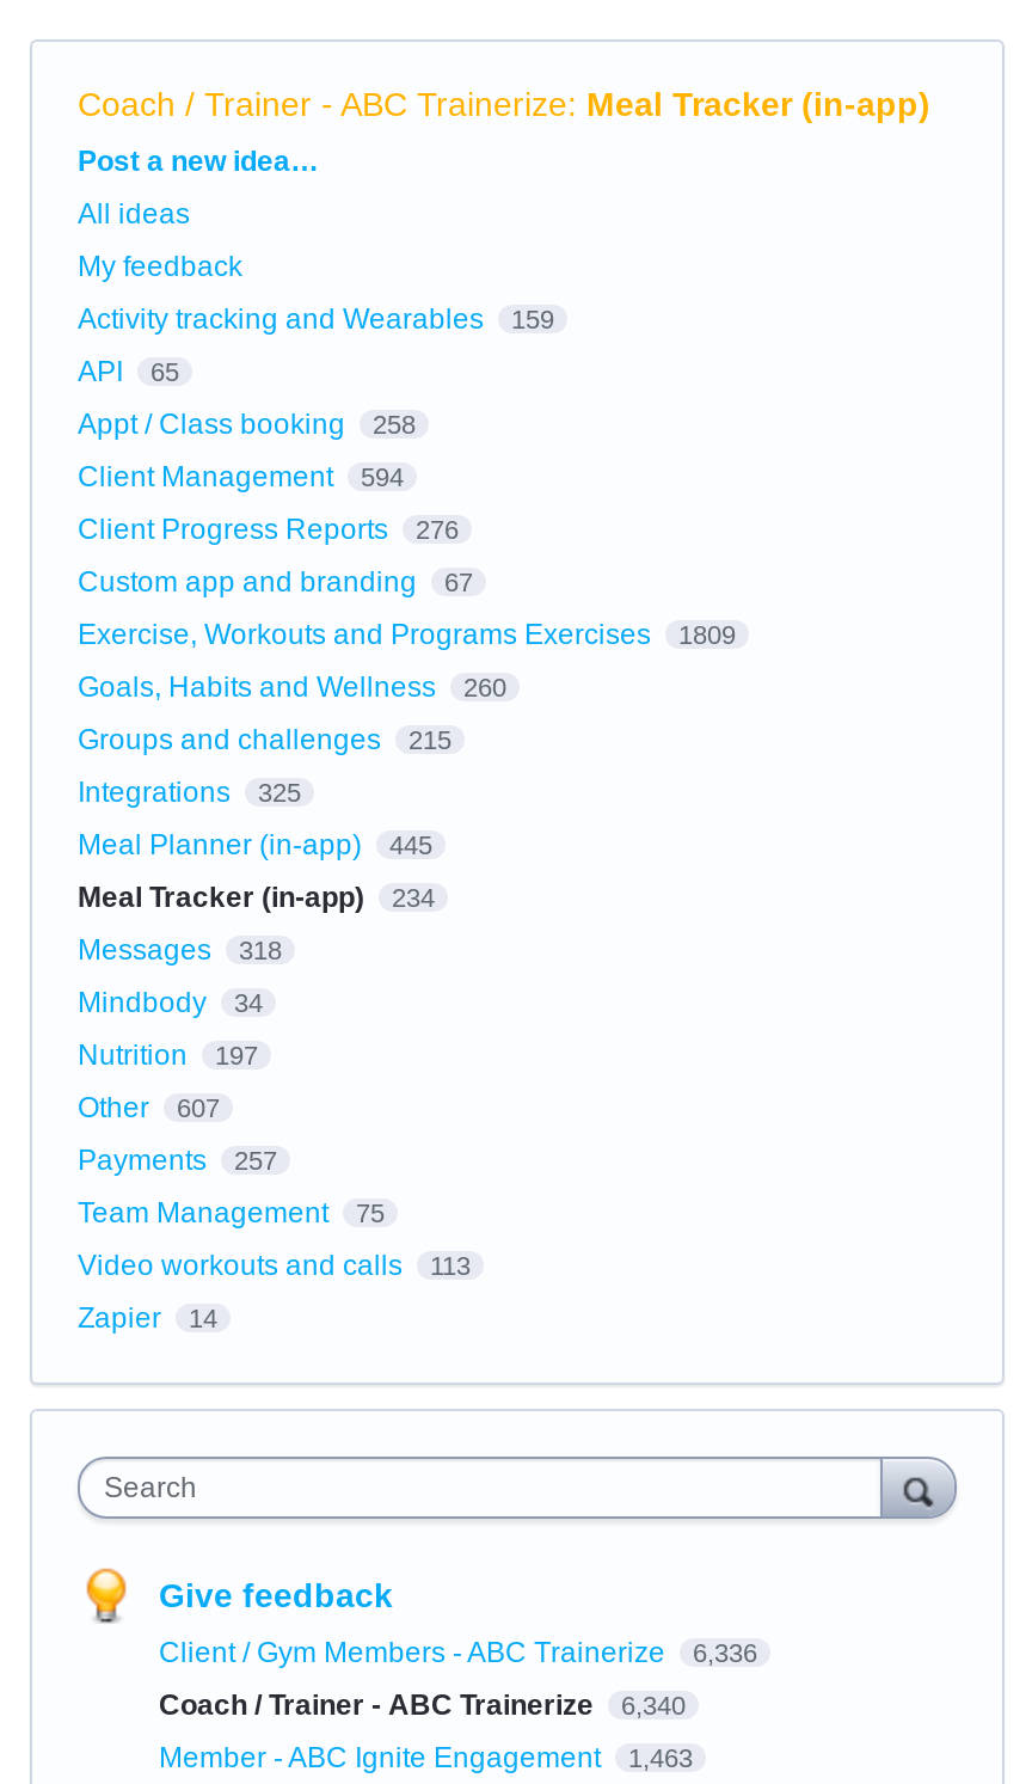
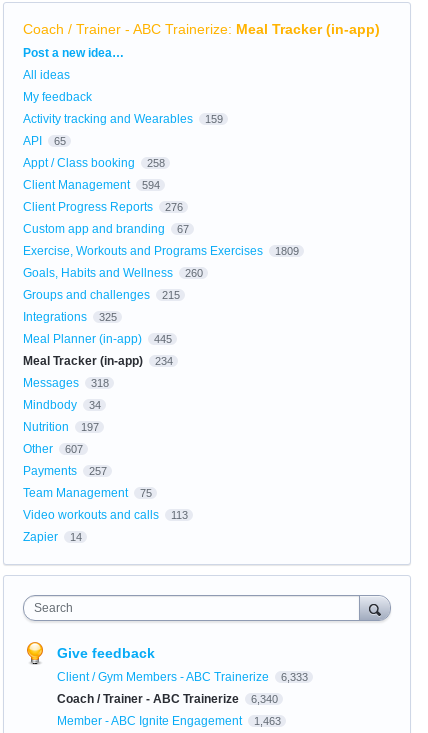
[159,1635,757,1669] Client / Gym Members - ABC Trainerize 6,336 -> [57,670,307,684] Client / Gym Members - ABC Trainerize 6,333

